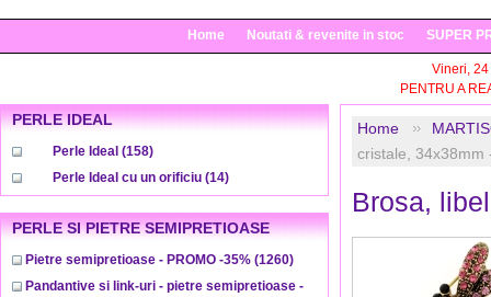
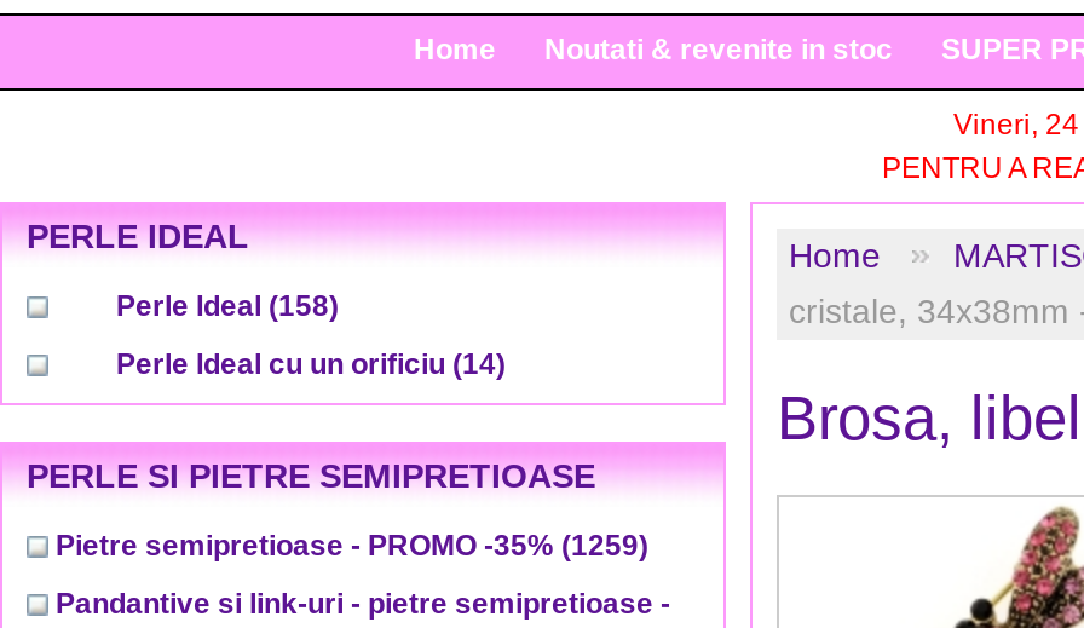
[25,252,294,267] Pietre semipretioase - PROMO -35% (1260) -> [56,529,648,563] Pietre semipretioase - PROMO -35% (1259)

